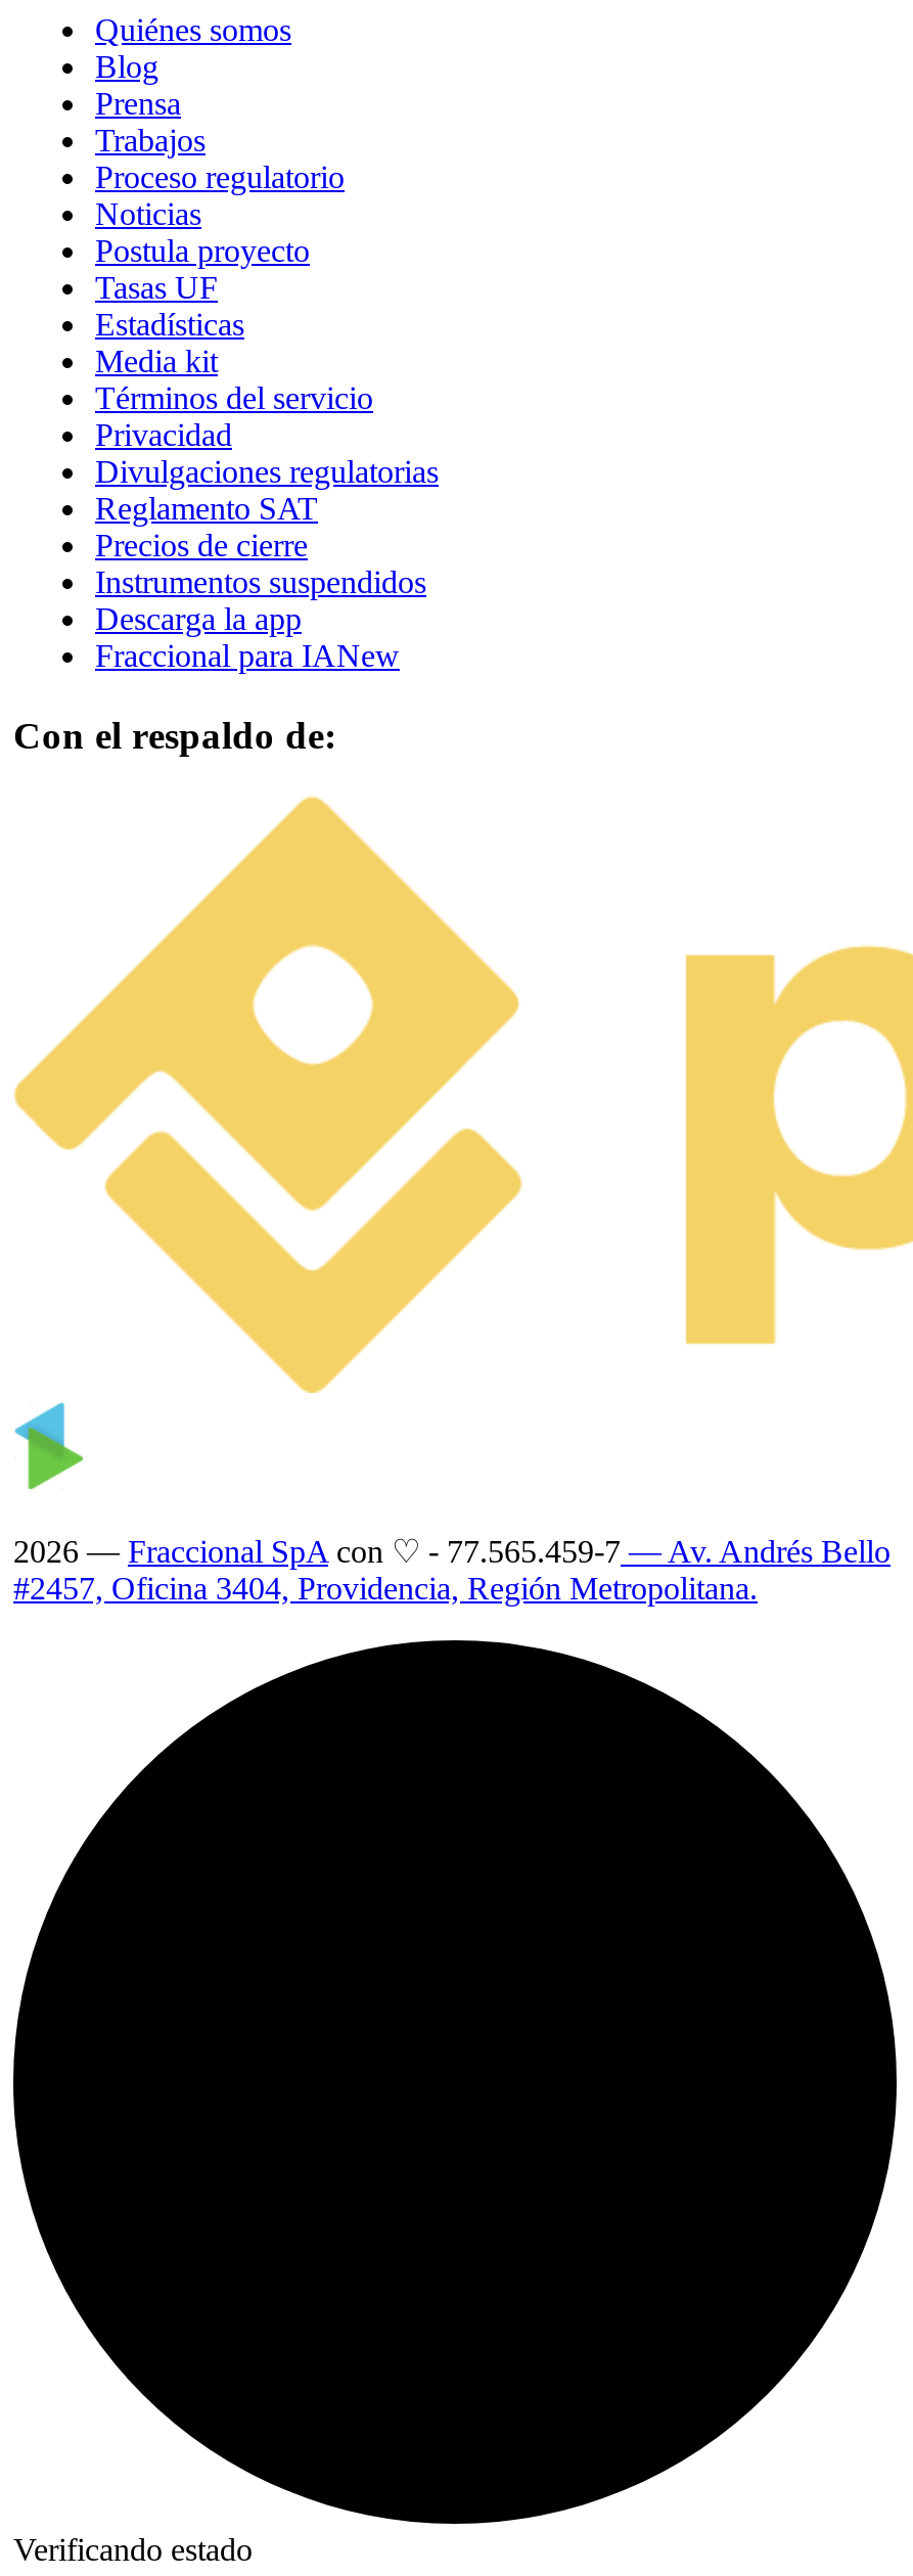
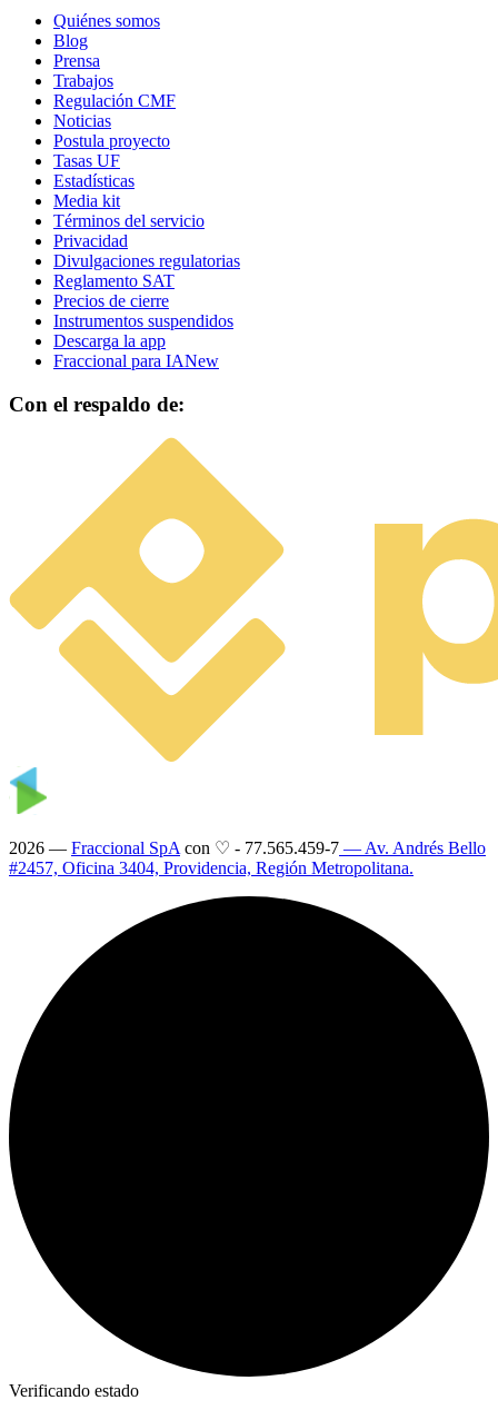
[95,160,345,194] Proceso regulatorio -> [53,91,176,110] Regulación CMF

